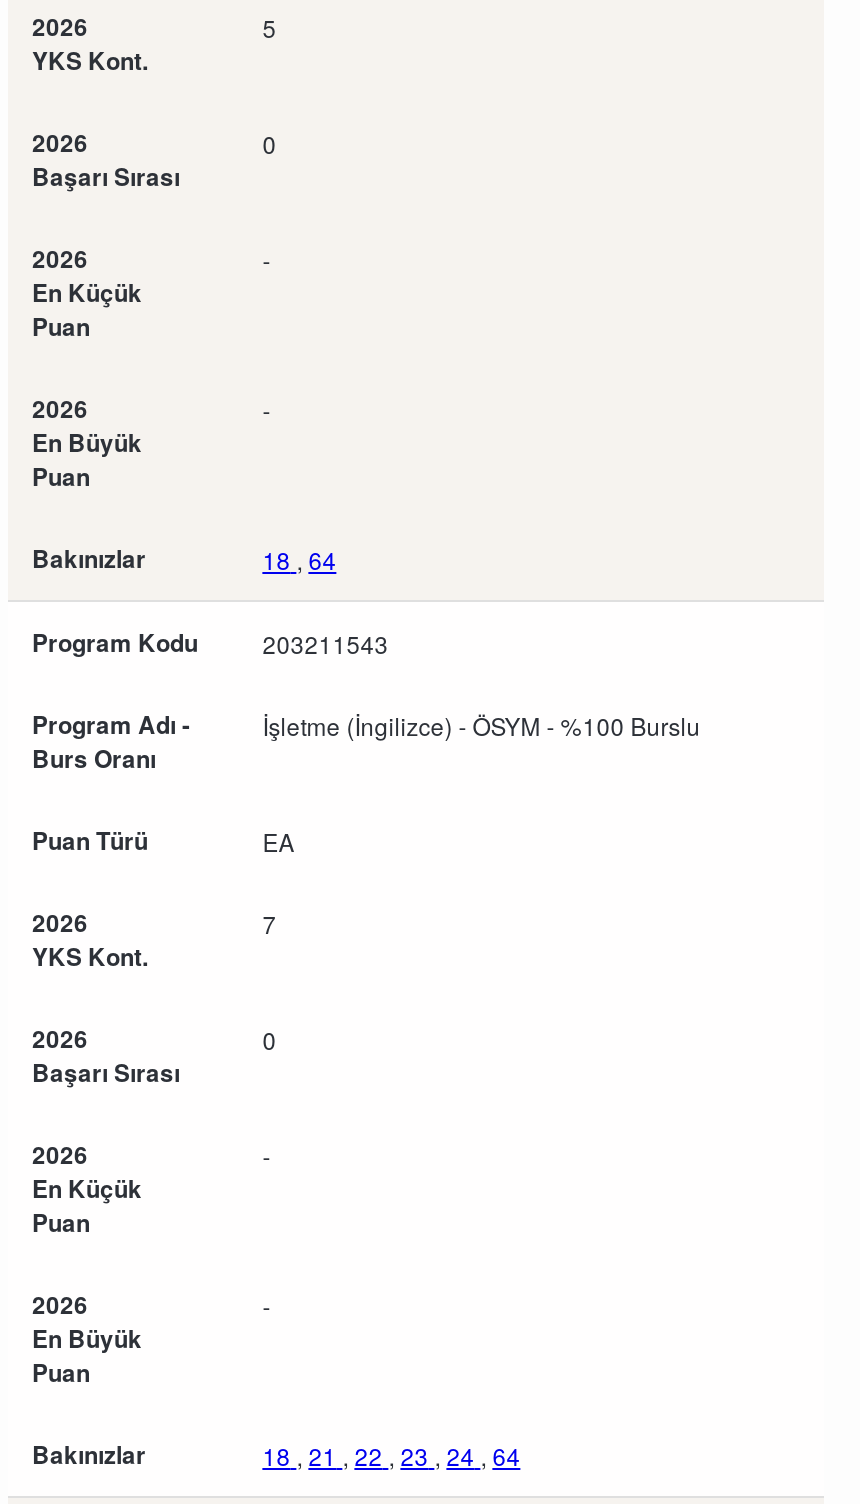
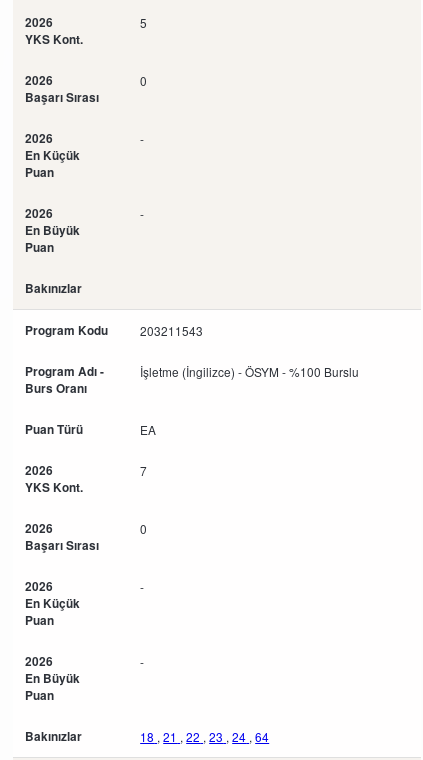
[262,542,336,576] 18 , 64 -> none

